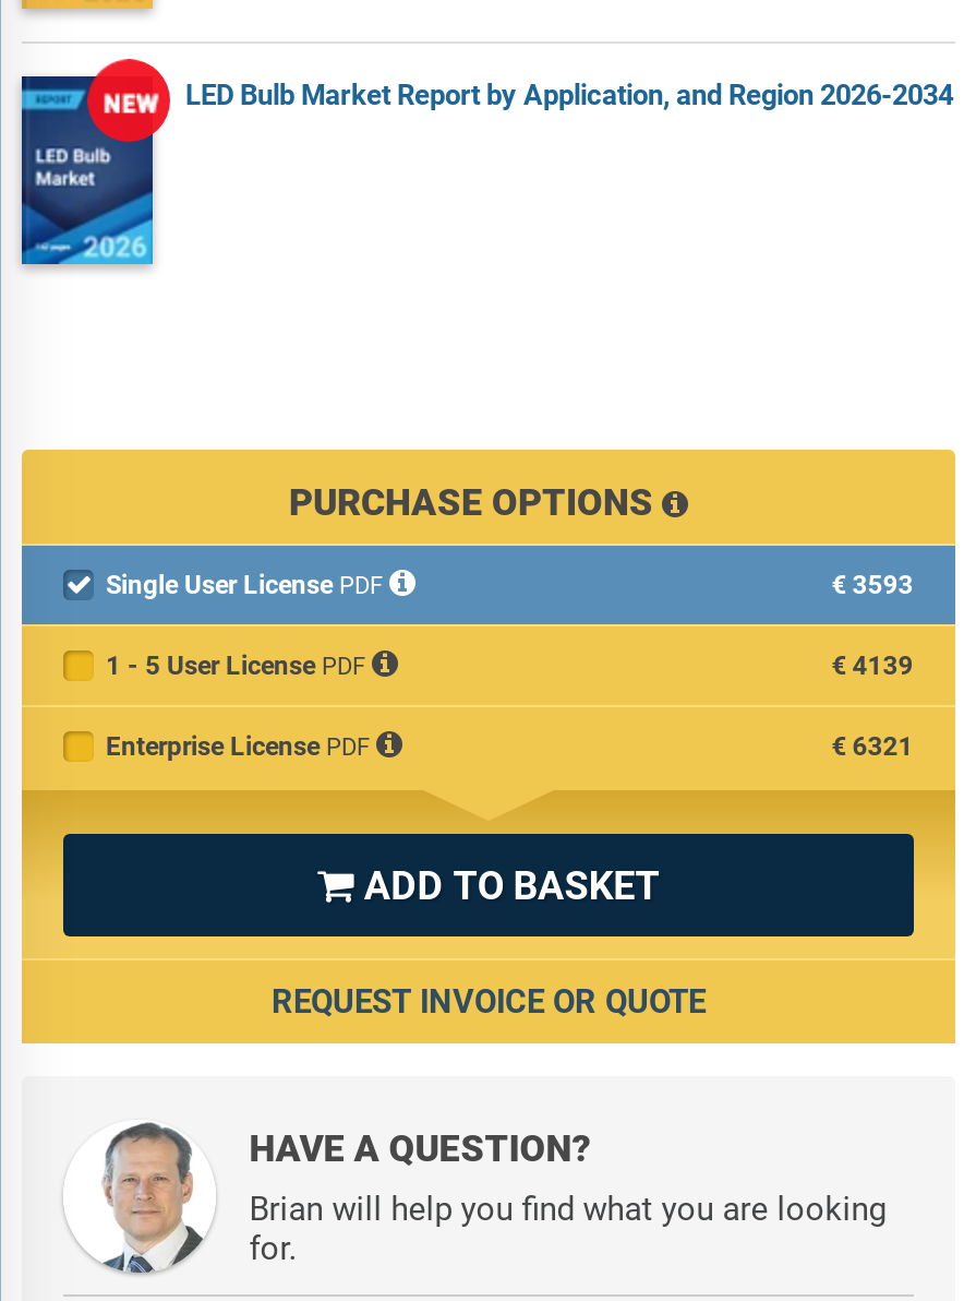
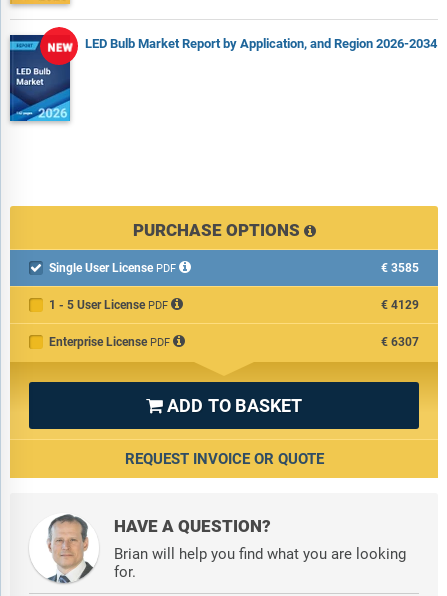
[852,570,913,601] €3593 -> [391,261,419,275] €3585
[852,651,913,681] €4139 -> [391,298,419,312] €4129
[852,731,913,762] €6321 -> [391,335,419,349] €6307

